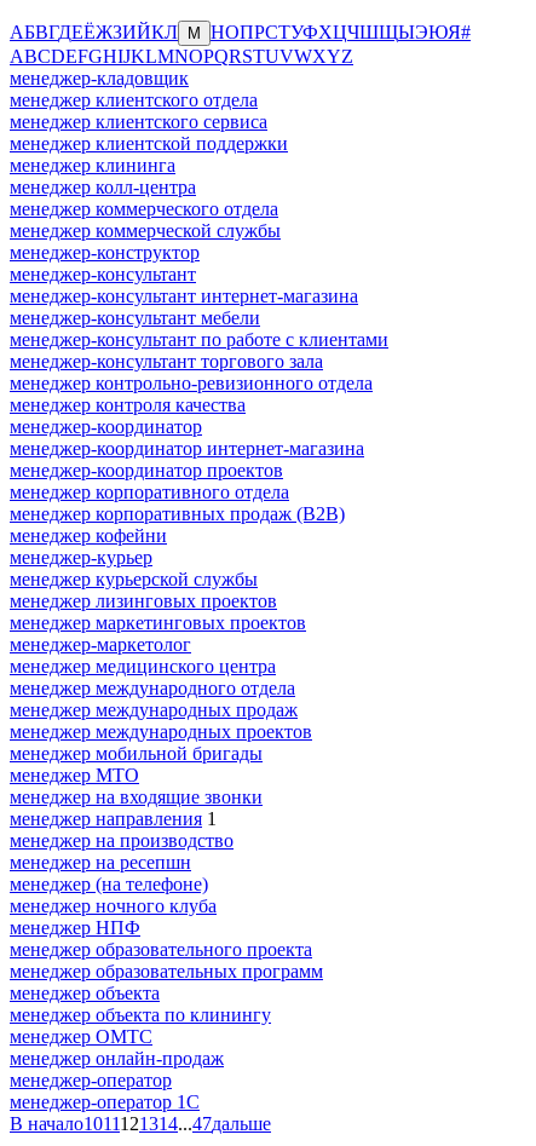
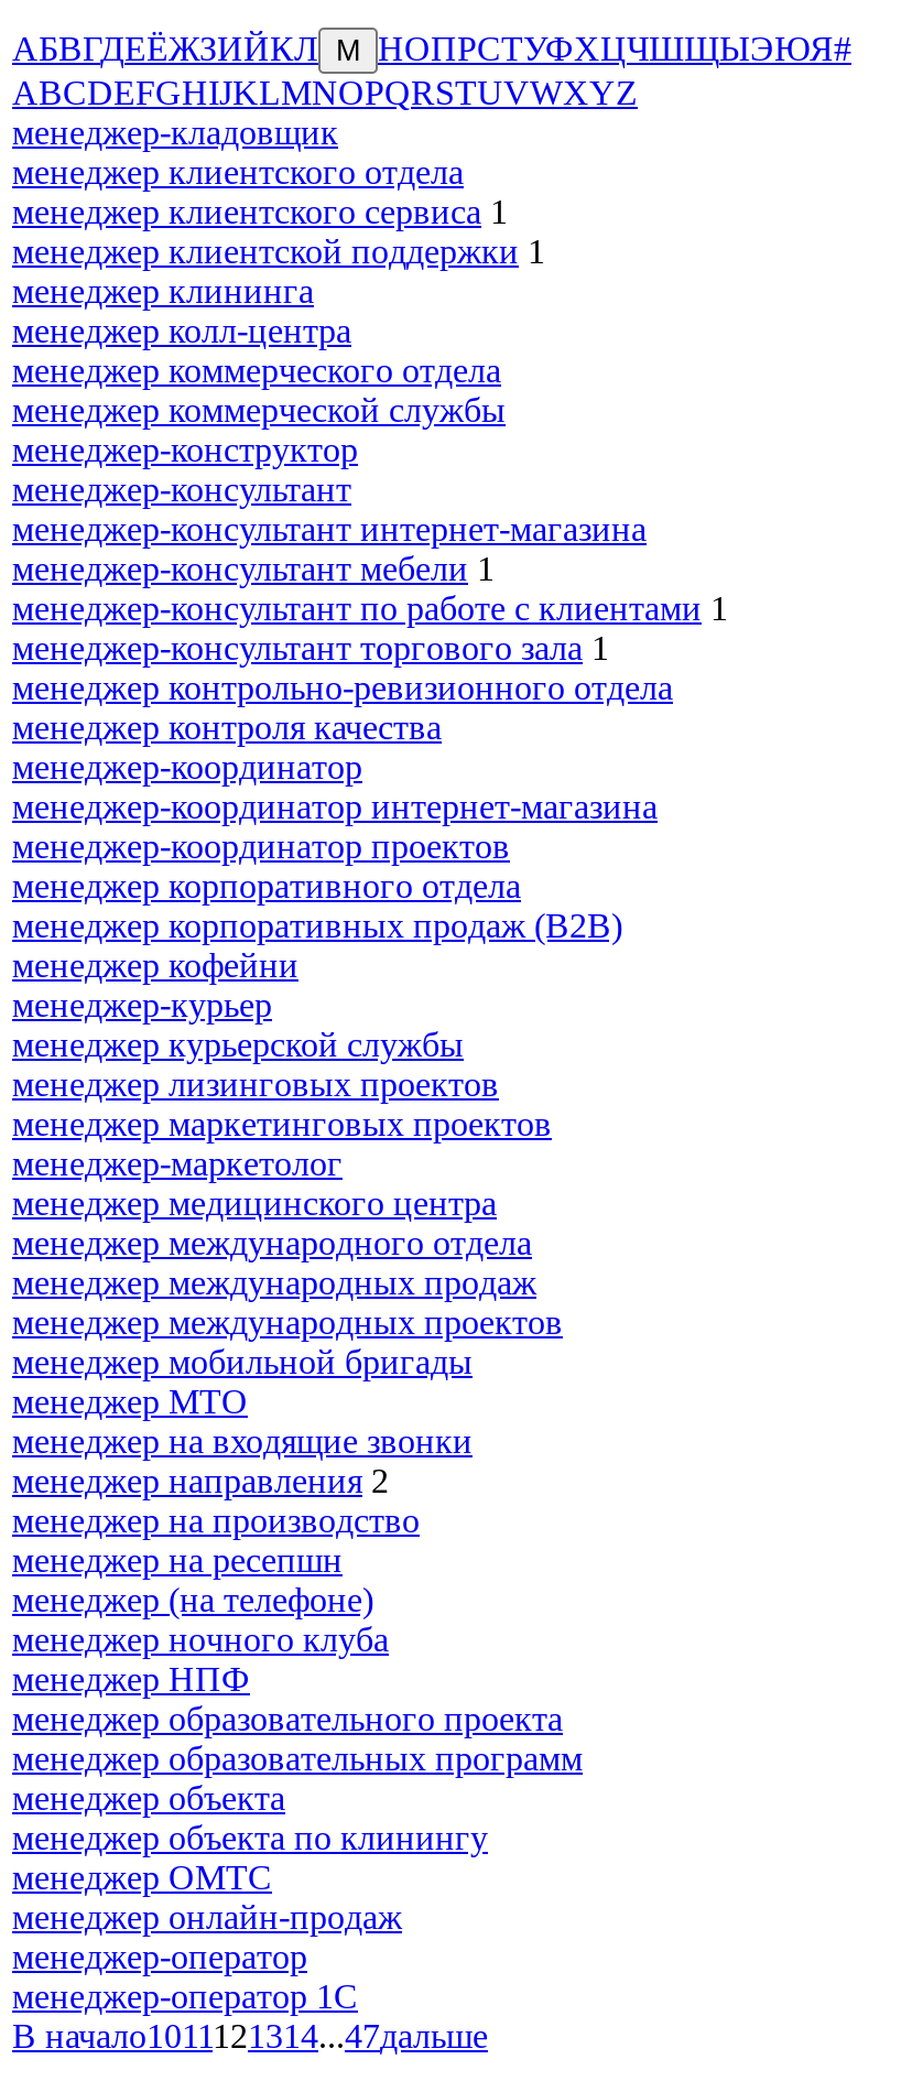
[10,111,288,154] менеджер клиентского сервиса | менеджер клиентской поддержки -> [12,193,545,270] менеджер клиентского сервиса 1 | менеджер клиентской поддержки 1
[10,307,388,371] менеджер-консультант мебели | менеджер-консультант по работе с клиентами | менеджер-консультант торгового зала -> [12,549,728,666] менеджер-консультант мебели 1 | менеджер-консультант по работе с клиентами 1 | менеджер-консультант торгового зала 1
[10,808,217,829] менеджер направления 1 -> [12,1462,389,1499] менеджер направления 2

